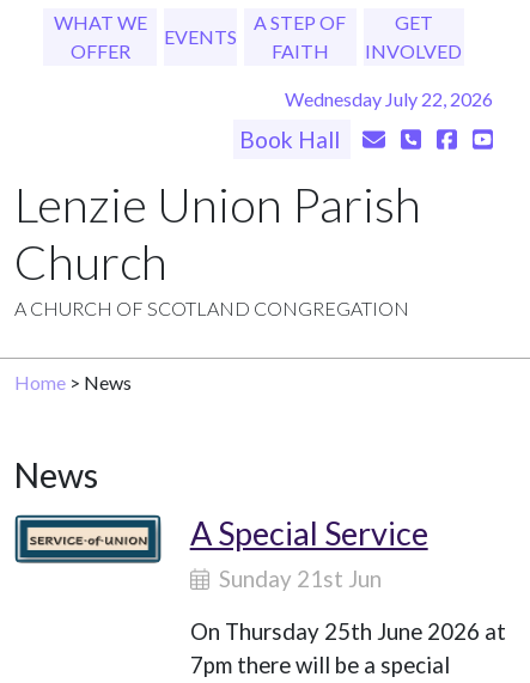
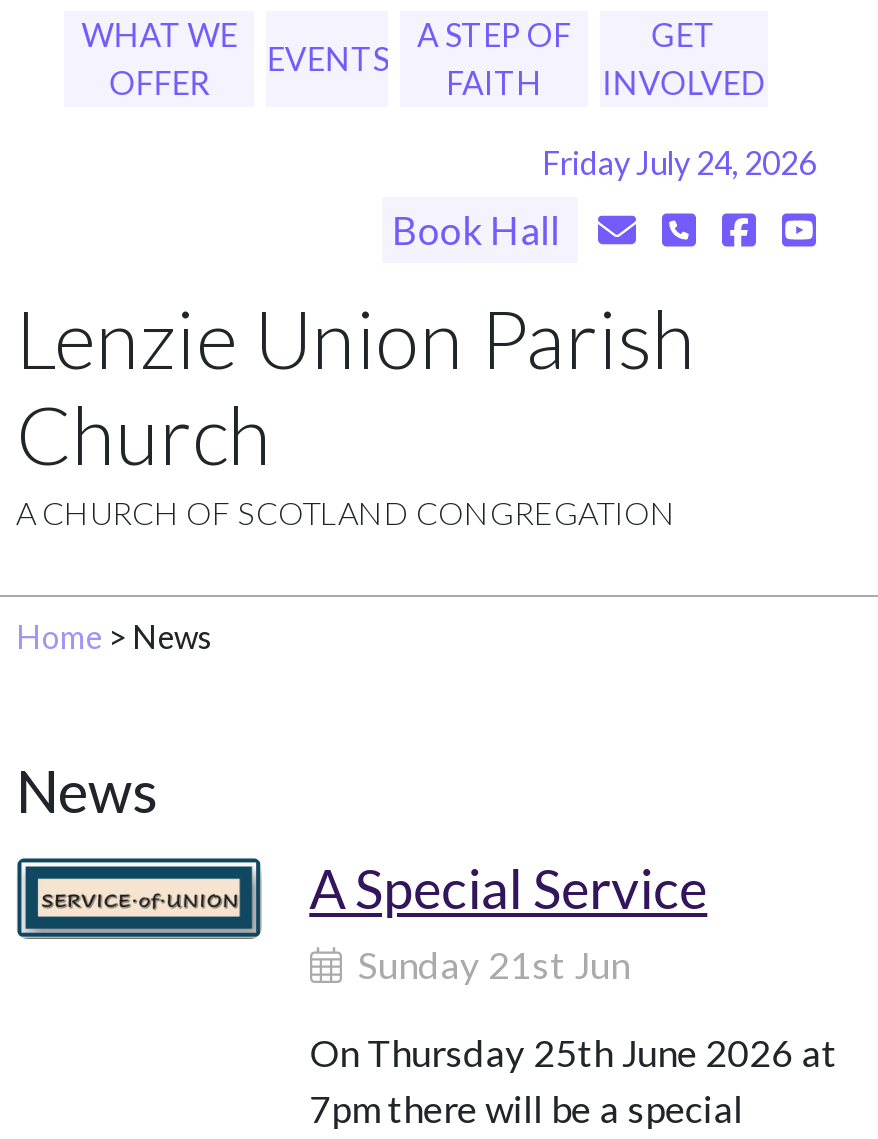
[285,87,493,110] Wednesday July 22, 2026 -> [542,143,816,181] Friday July 24, 2026

